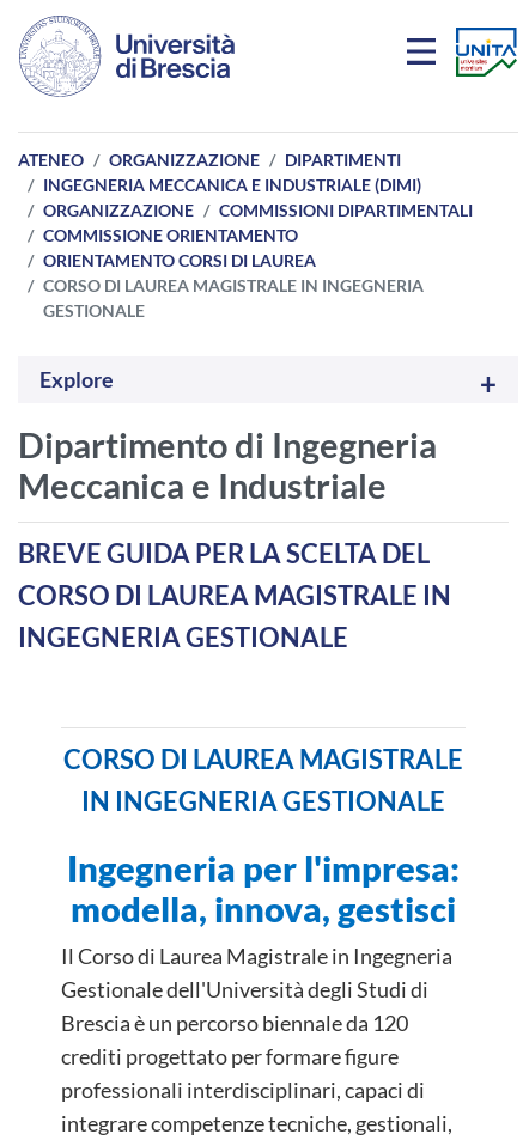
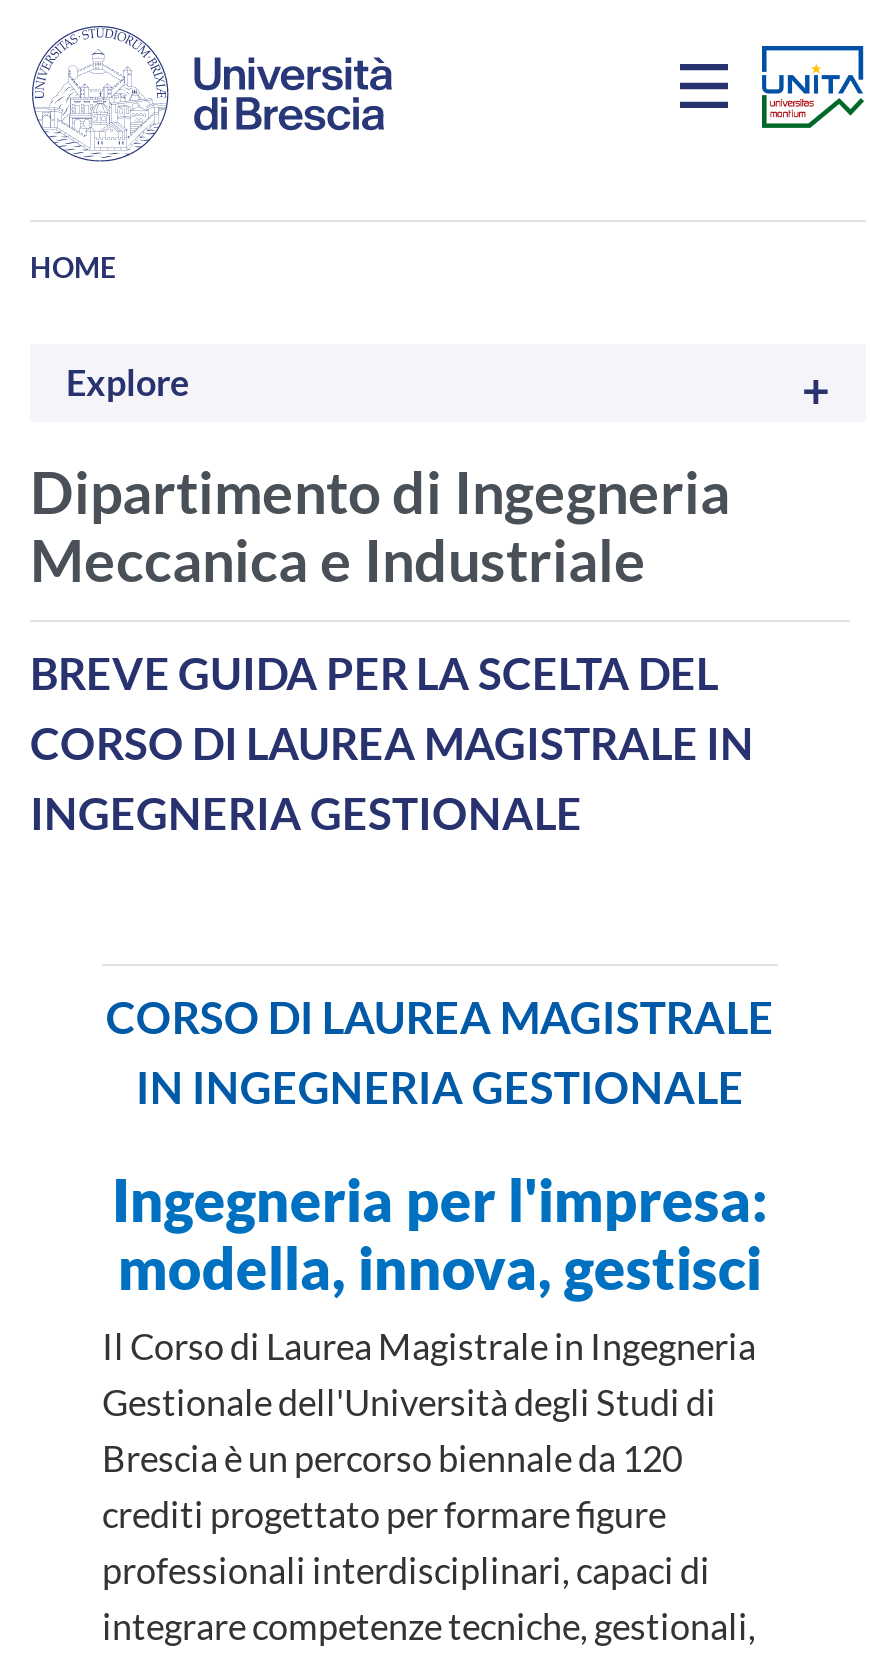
[18,150,473,321] ATENEO | ORGANIZZAZIONE | DIPARTIMENTI | INGEGNERIA MECCANICA E INDUSTRIALE (DIMI) | ORGANIZZAZIONE | COMMISSIONI DIPARTIMENTALI | COMMISSIONE ORIENTAMENTO | ORIENTAMENTO CORSI DI LAUREA | CORSO DI LAUREA MAGISTRALE IN INGEGNERIA | GESTIONALE -> [30,250,116,284] HOME

